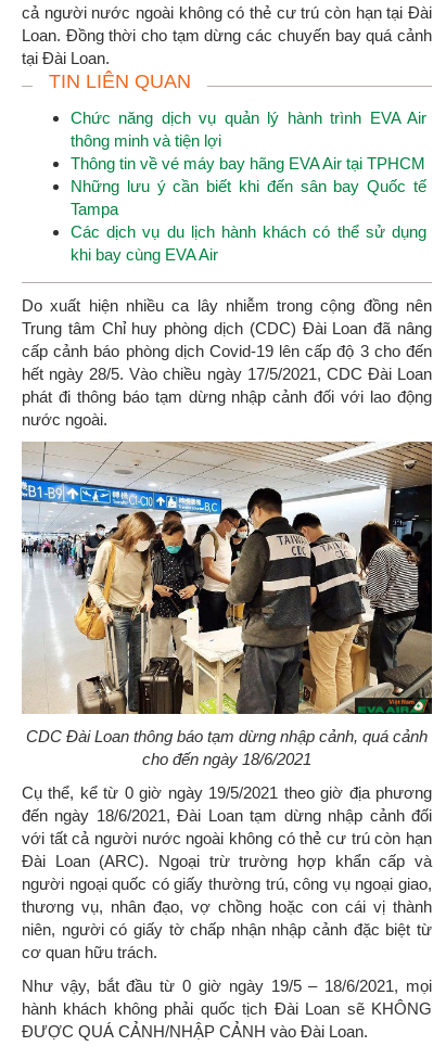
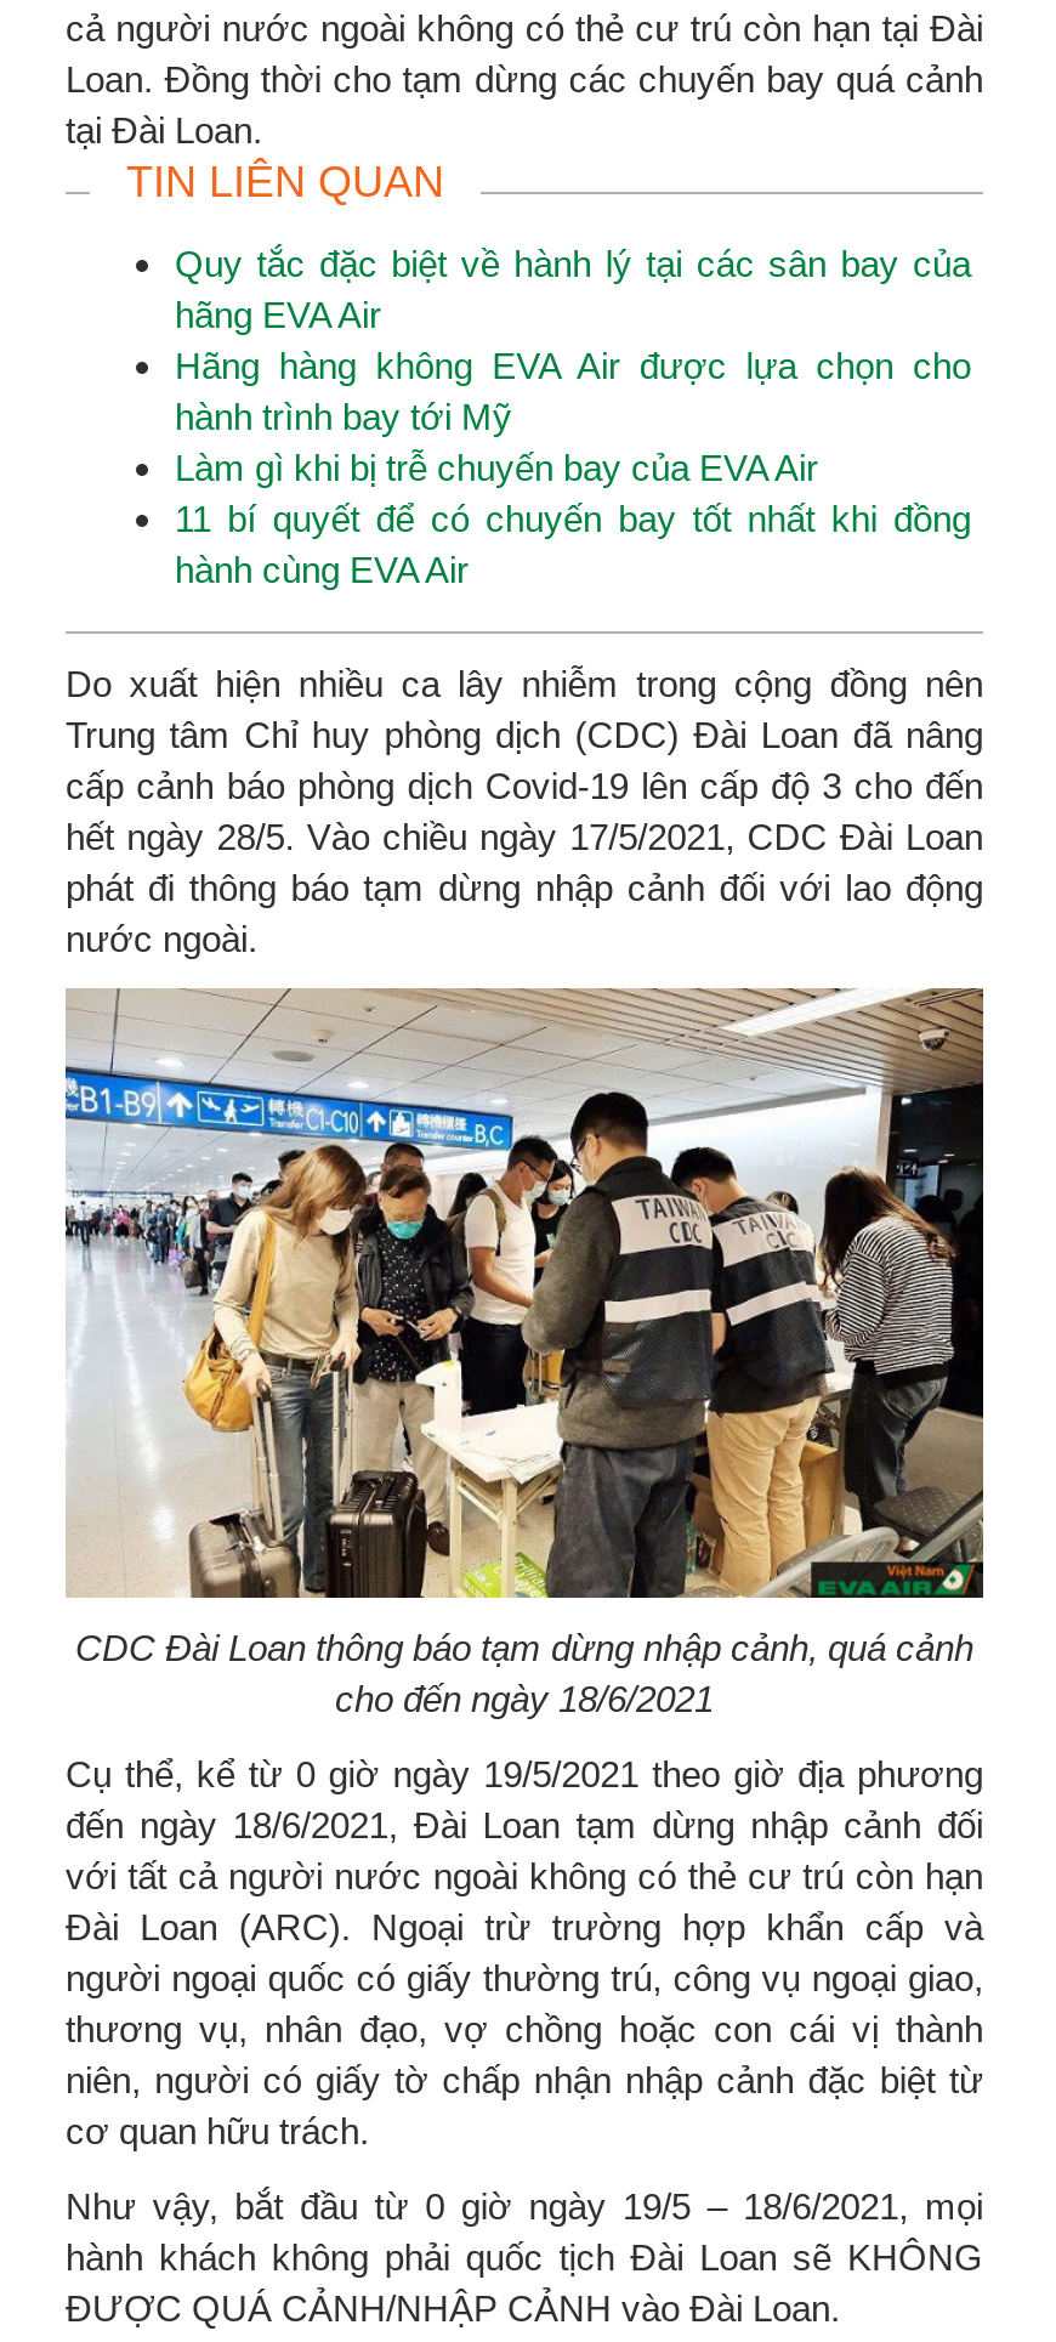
[71,108,426,263] Chức năng dịch vụ quản lý hành trình EVA Air | thông minh và tiện lợi | Thông tin về vé máy bay hãng EVA Air tại TPHCM | Những lưu ý cần biết khi đến sân bay Quốc tế | Tampa | Các dịch vụ du lịch hành khách có thể sử dụng | khi bay cùng EVA Air -> [175,242,971,589] Quy tắc đặc biệt về hành lý tại các sân bay của | hãng EVA Air | Hãng hàng không EVA Air được lựa chọn cho | hành trình bay tới Mỹ | Làm gì khi bị trễ chuyến bay của EVA Air | 11 bí quyết để có chuyến bay tốt nhất khi đồng | hành cùng EVA Air

